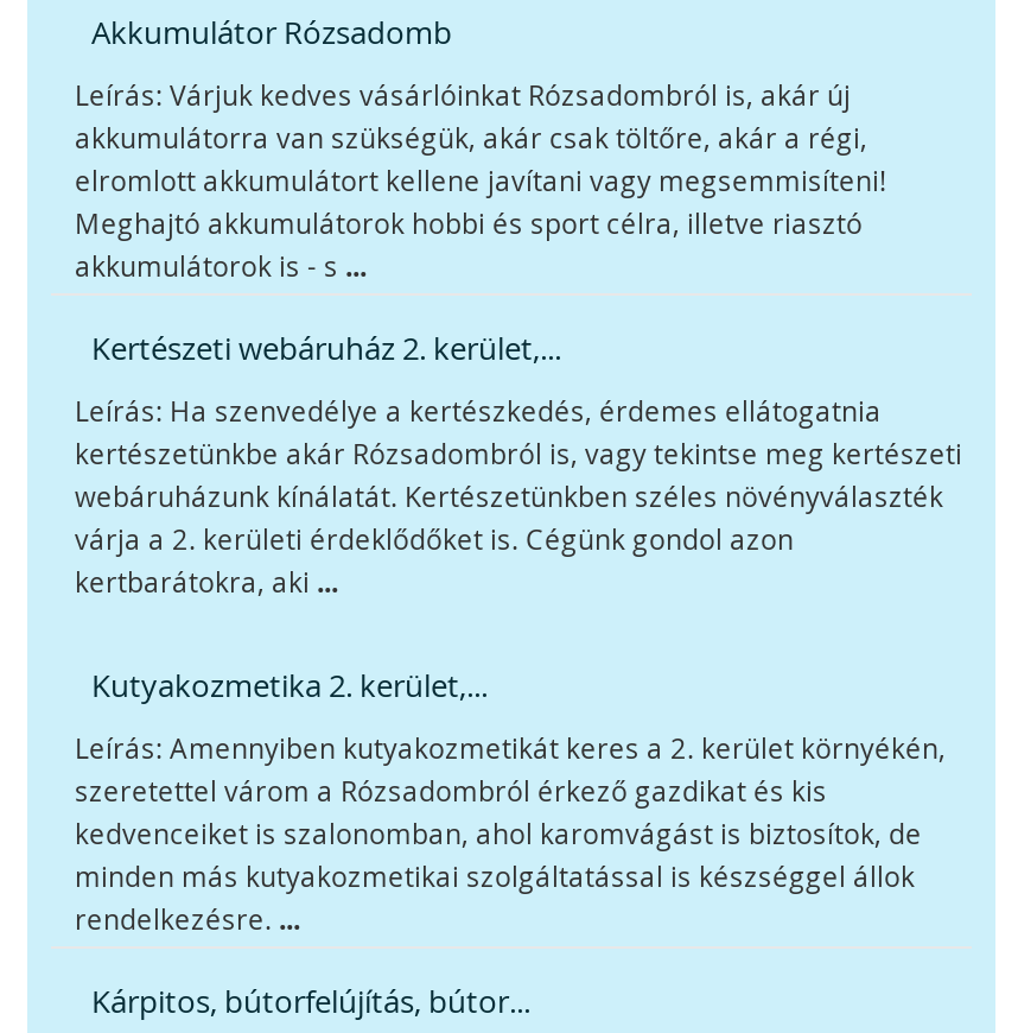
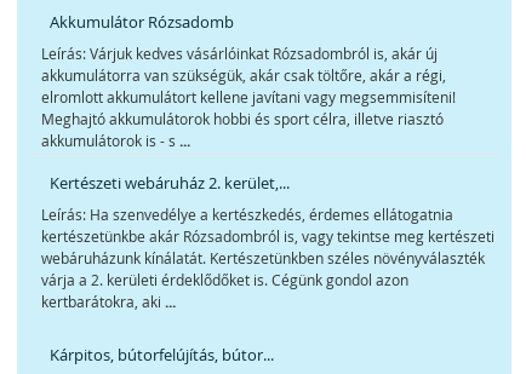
[75,663,946,938] Kutyakozmetika 2. kerület,... | Leírás: Amennyiben kutyakozmetikát keres a 2. kerület környékén, | szeretettel várom a Rózsadombról érkező gazdikat és kis | kedvenceiket is szalonomban, ahol karomvágást is biztosítok, de | minden más kutyakozmetikai szolgáltatással is készséggel állok | rendelkezésre.... -> none

